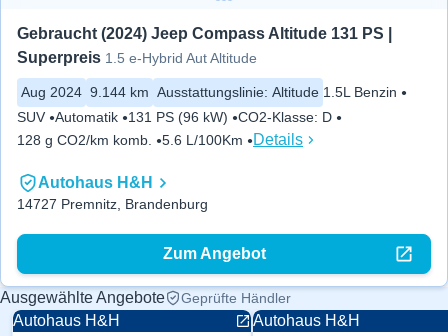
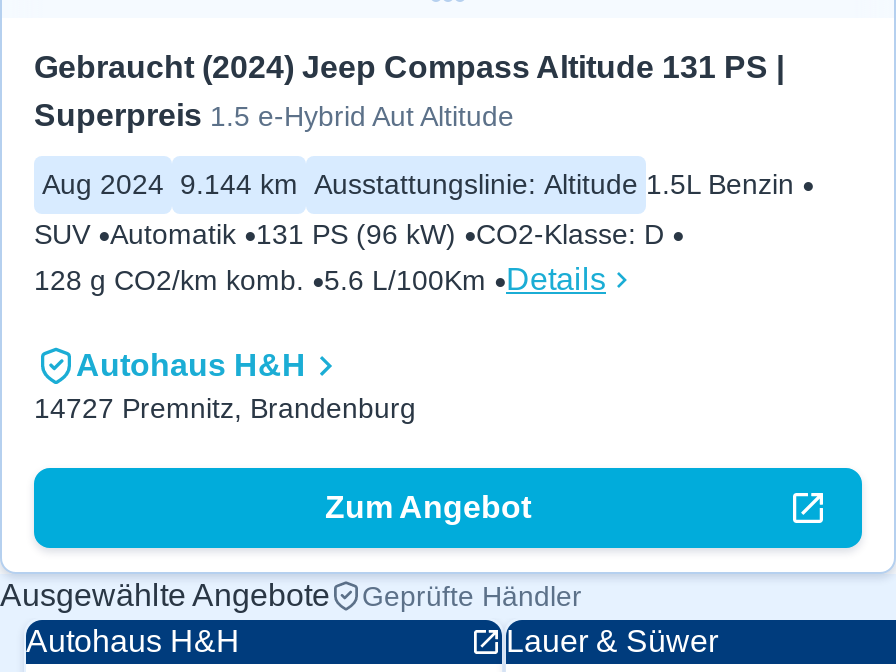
[253,312,360,329] Autohaus H&H -> [506,625,718,659] Lauer & Süwer

